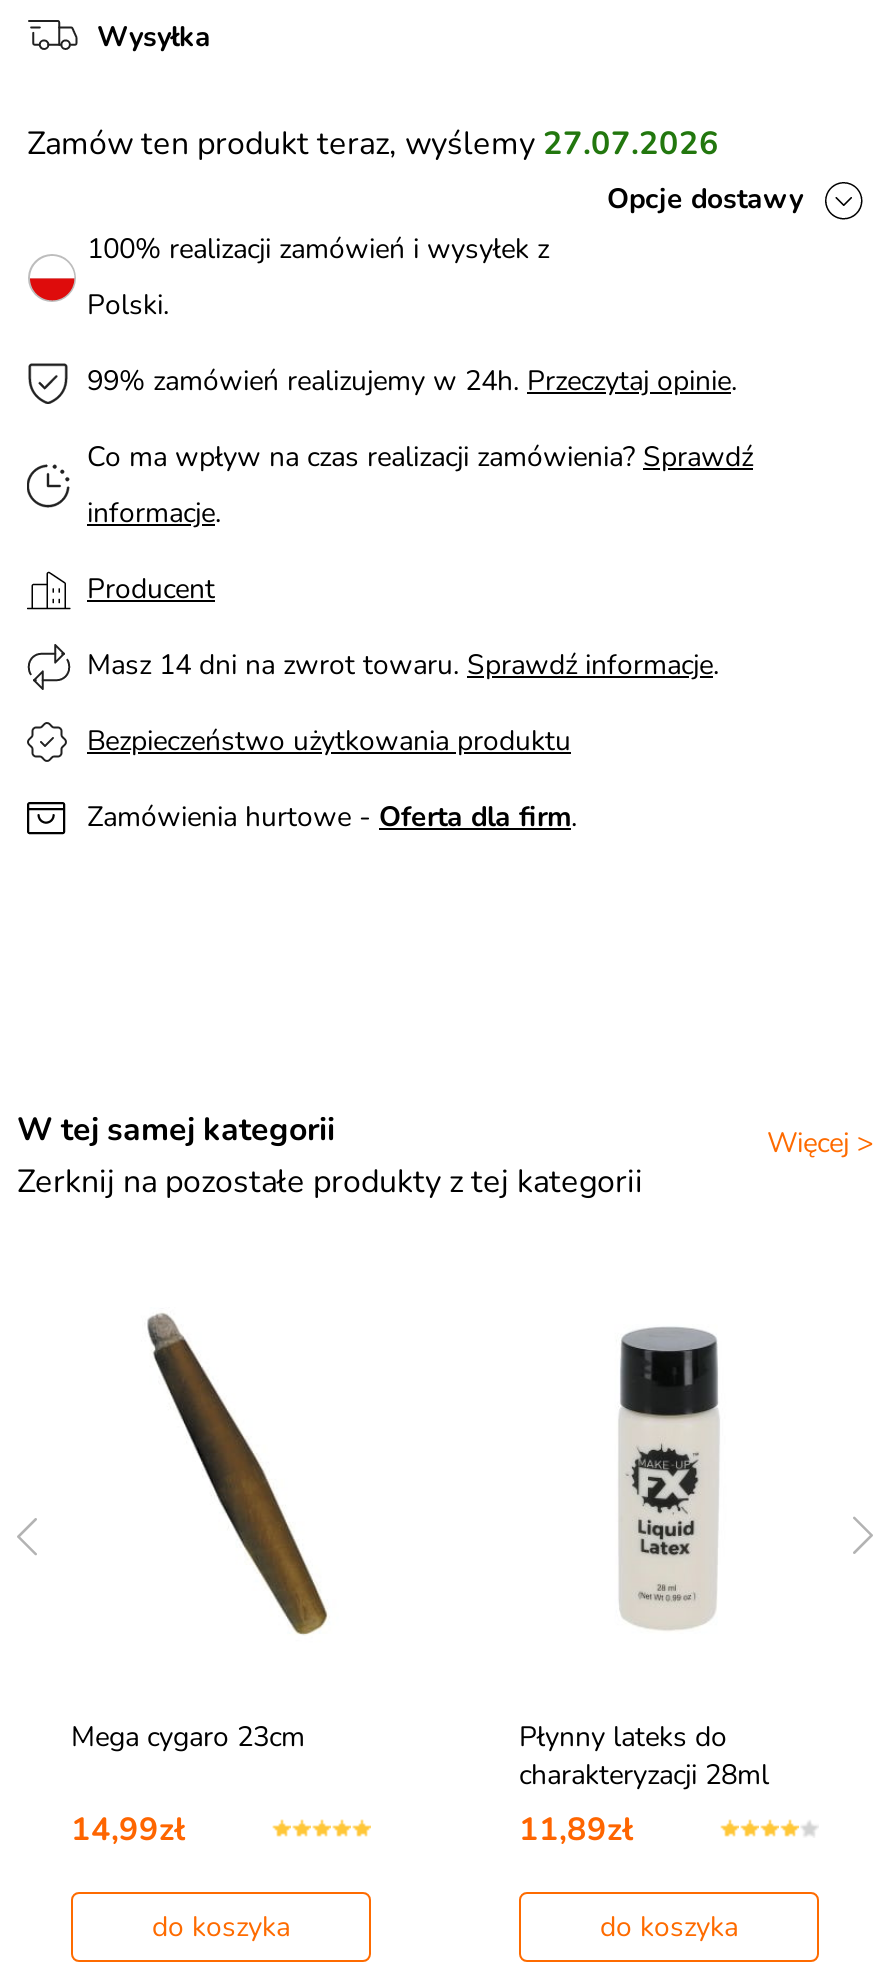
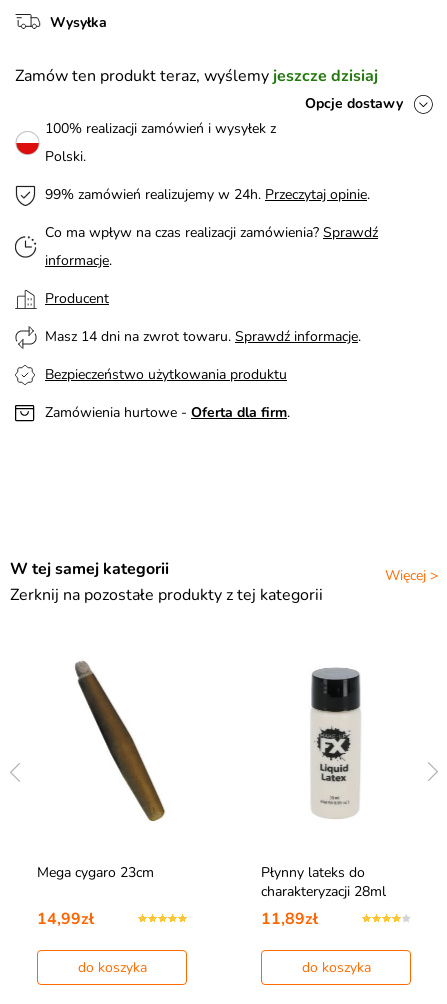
[27,122,719,166] Zamów ten produkt teraz, wyślemy 27.07.2026 -> [15,65,378,87] Zamów ten produkt teraz, wyślemy jeszcze dzisiaj

